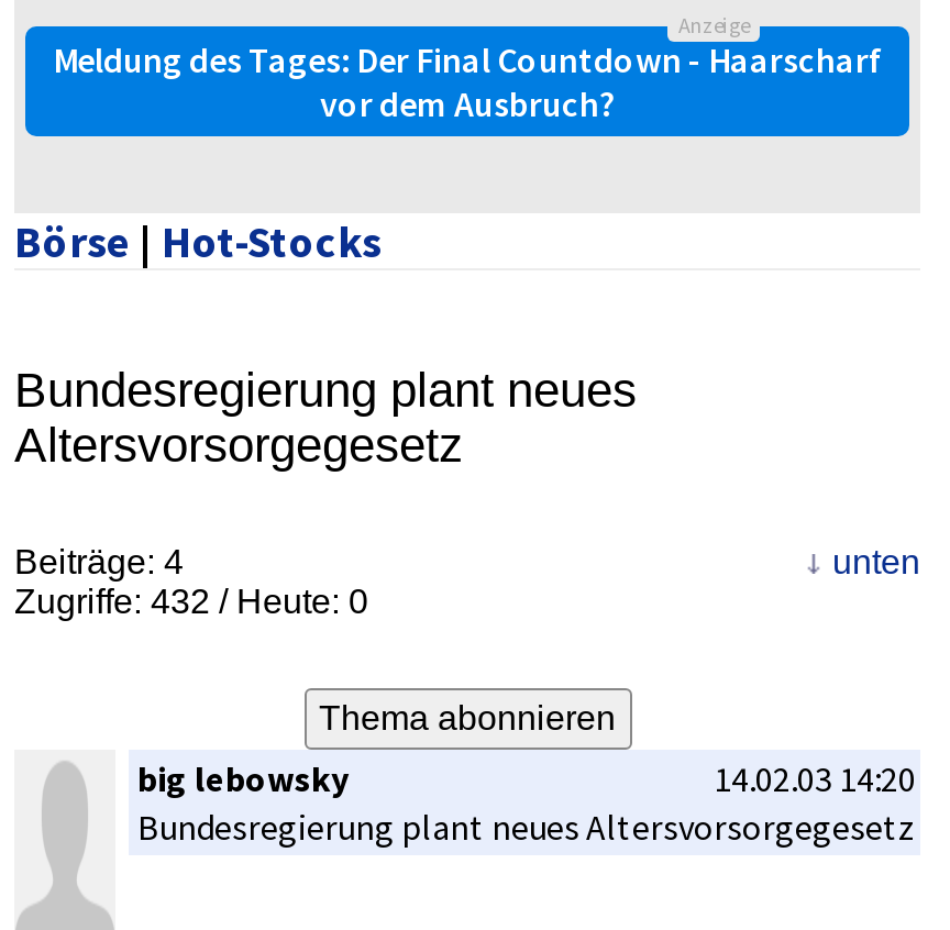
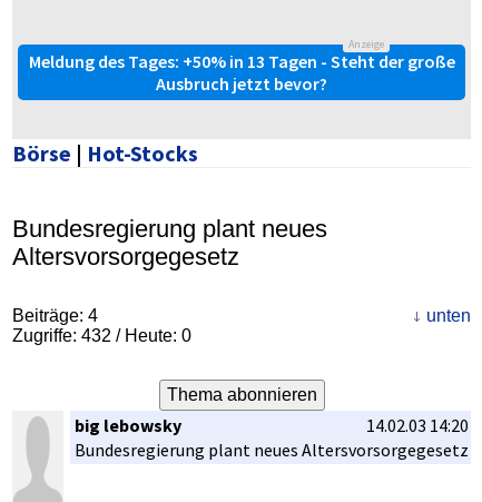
[53,37,882,125] Meldung des Tages: Der Final Countdown - Haarscharf | vor dem Ausbruch? -> [28,50,455,94] Meldung des Tages: +50% in 13 Tagen - Steht der große | Ausbruch jetzt bevor?

